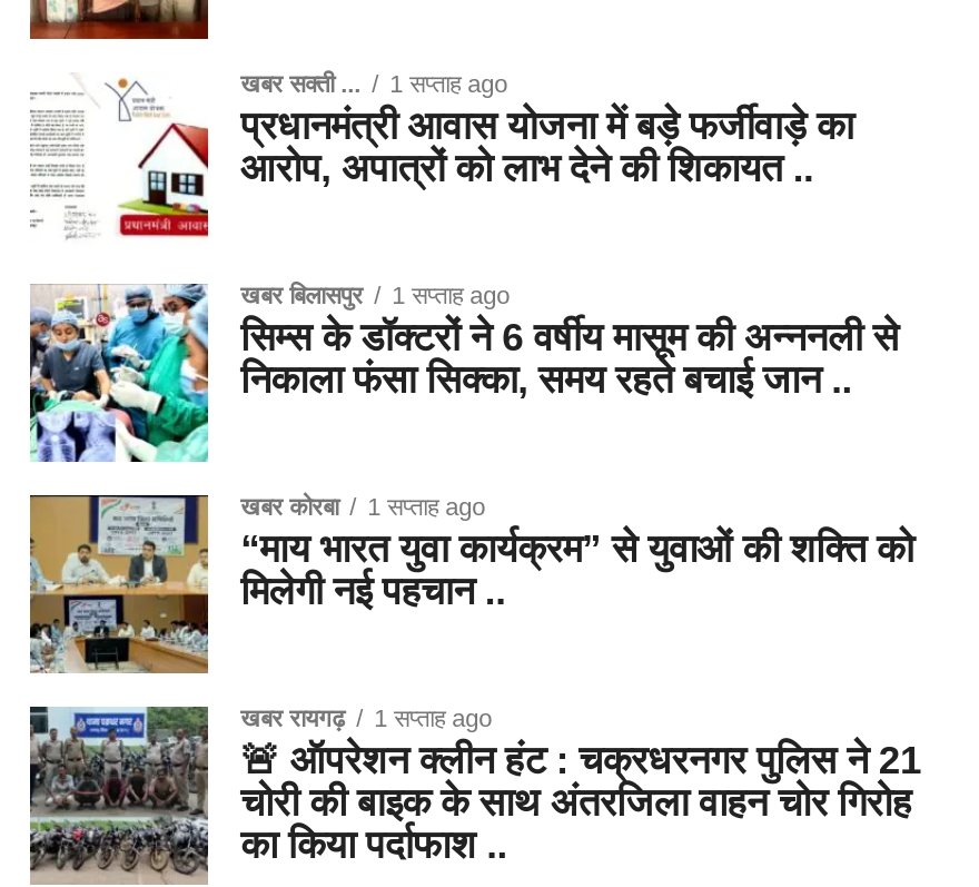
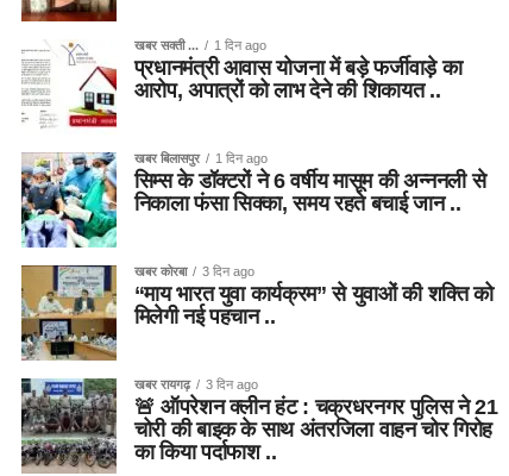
[241,71,508,97] खबर सक्ती ... 1 सप्ताह ago -> [134,38,266,52] खबर सक्ती ... 1 दिन ago
[241,282,510,309] खबर बिलासपुर 1 सप्ताह ago -> [134,151,267,165] खबर बिलासपुर 1 दिन ago
[241,493,485,520] खबर कोरबा 1 सप्ताह ago -> [134,264,254,278] खबर कोरबा 3 दिन ago
[241,705,492,732] खबर रायगढ़ 1 सप्ताह ago -> [134,377,258,391] खबर रायगढ़ 3 दिन ago

